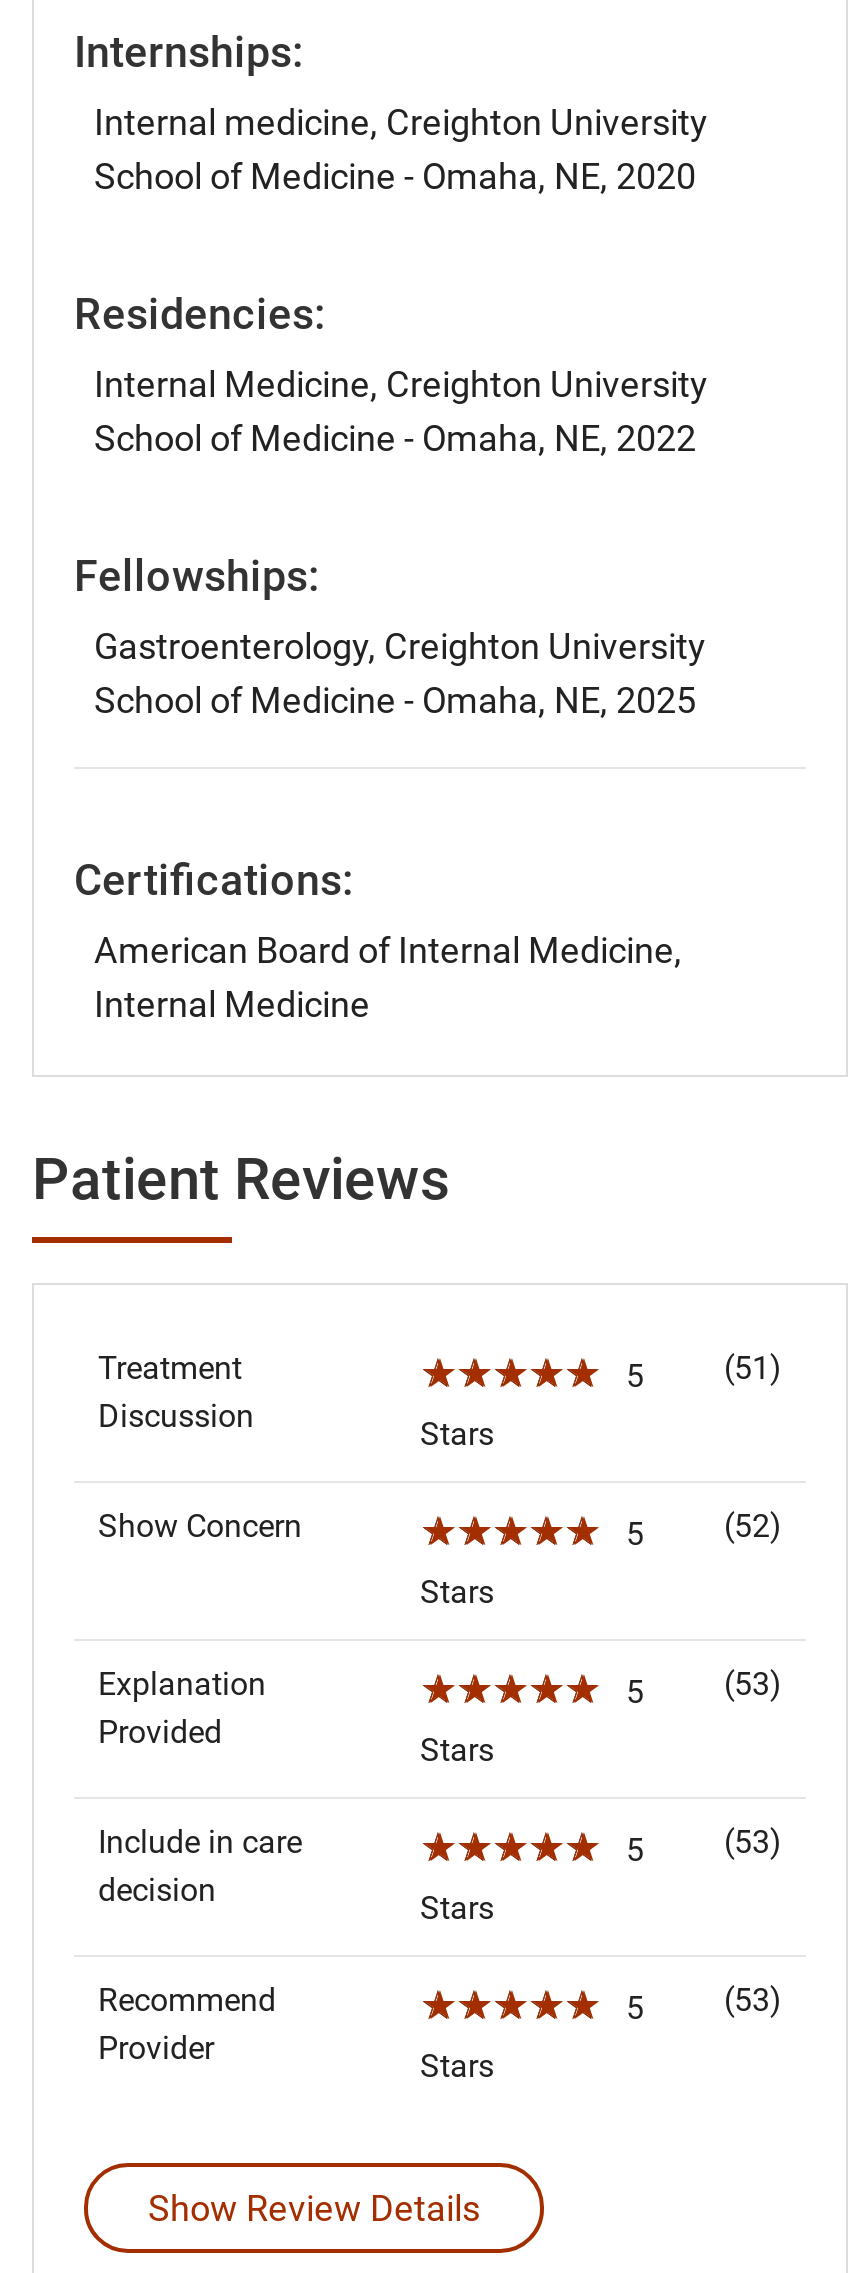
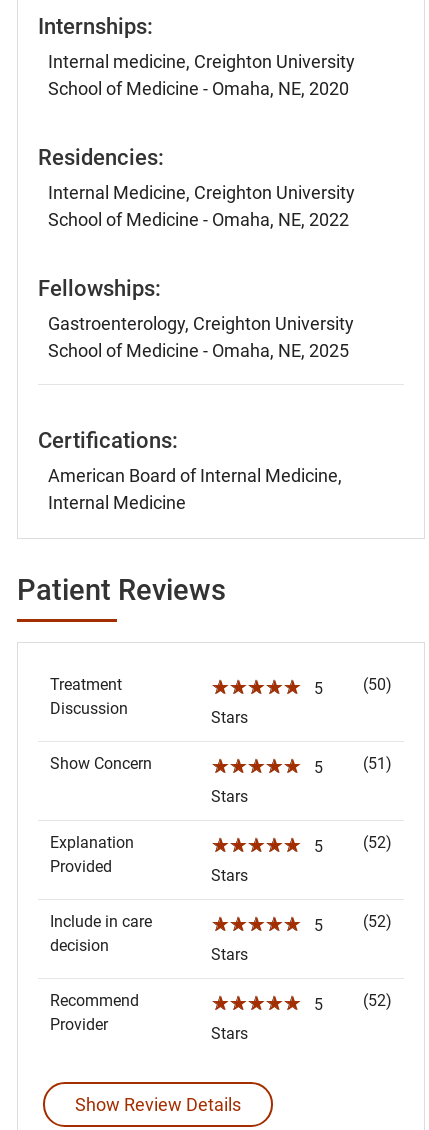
[724,1348,782,1386] (51) -> [363,674,392,693] (50)
[724,1506,782,1544] (52) -> [363,753,392,772] (51)
[724,1664,782,1702] (53) -> [363,832,392,851] (52)
[724,1822,782,1860] (53) -> [363,911,392,930] (52)
[724,1980,782,2018] (53) -> [363,990,392,1009] (52)

